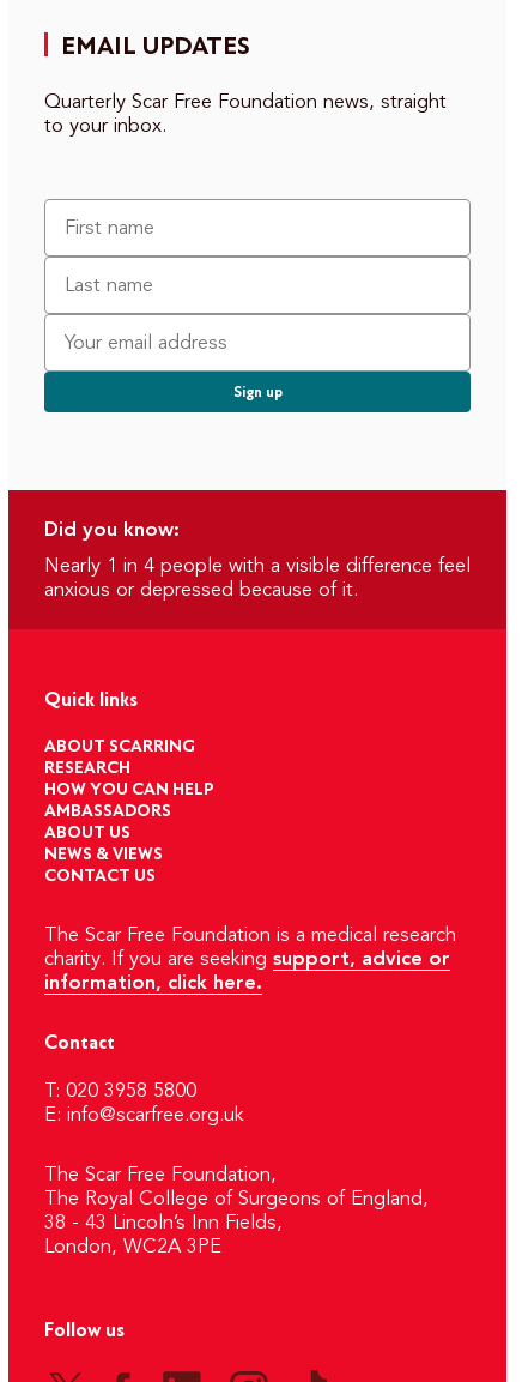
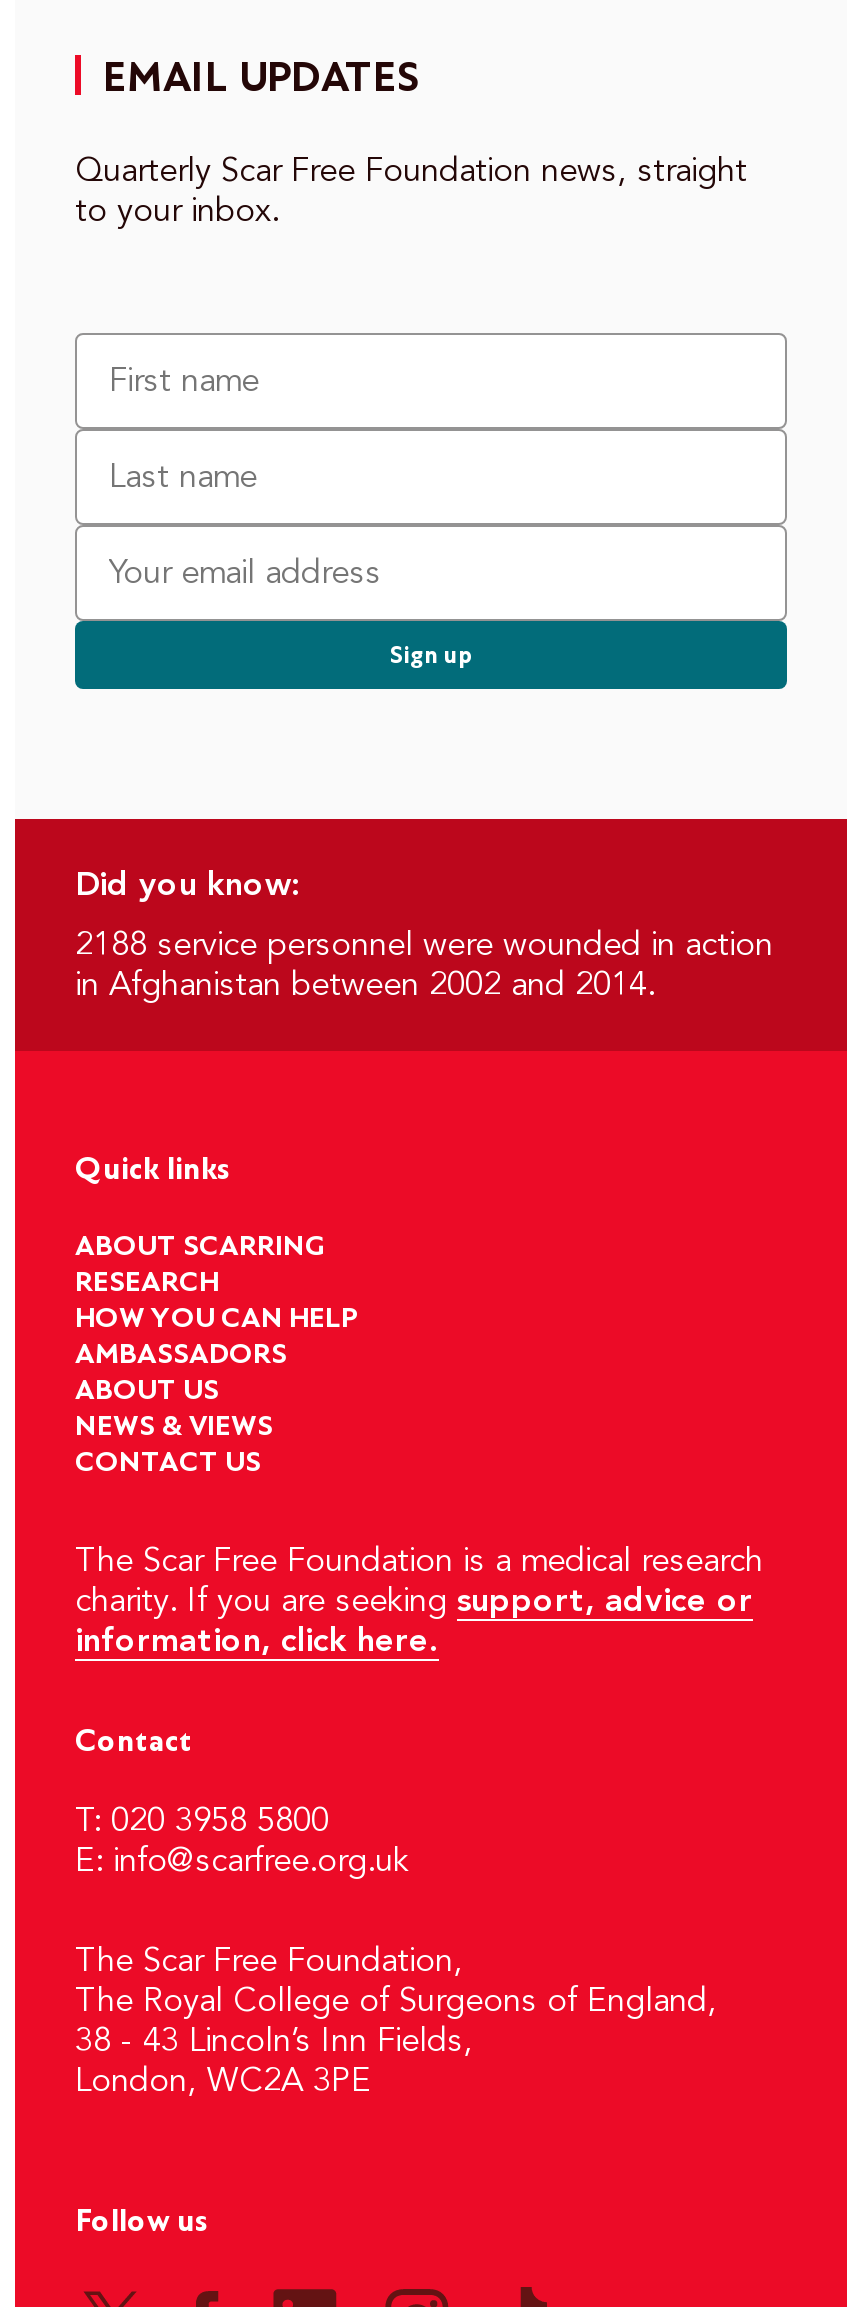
[44,556,471,600] Nearly 1 in 4 people with a visible difference feel | anxious or depressed because of it. -> [75,929,773,1003] 2188 service personnel were wounded in action | in Afghanistan between 2002 and 2014.

